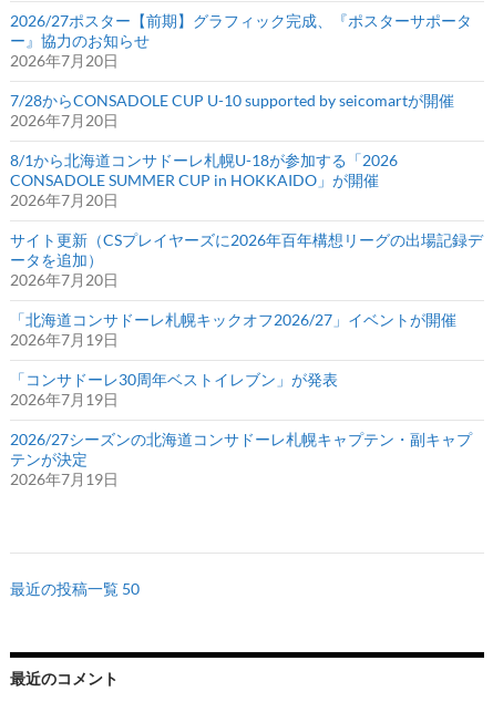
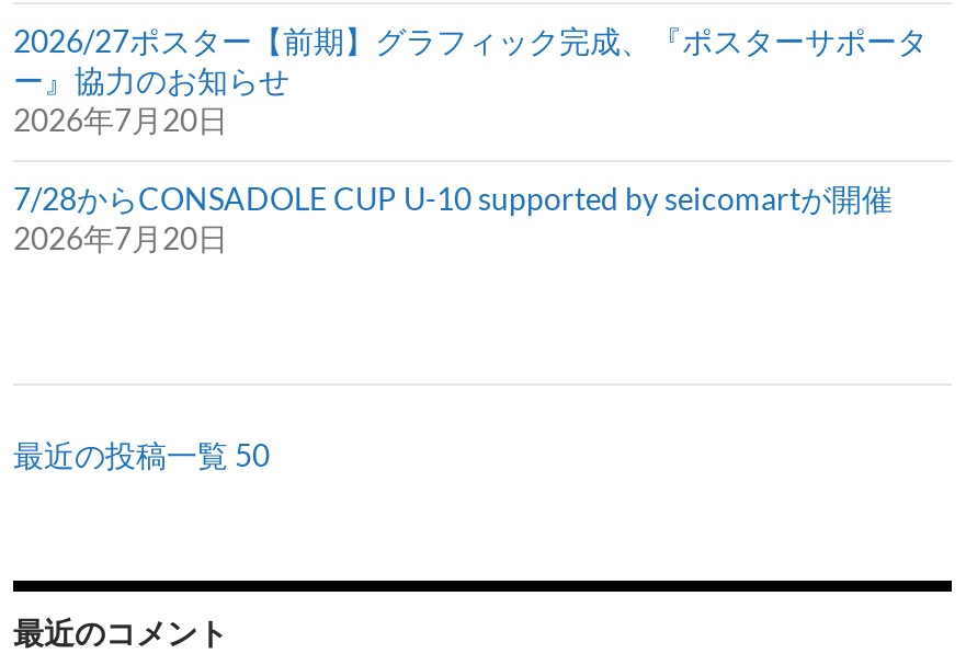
[10,151,483,489] 8/1から北海道コンサドーレ札幌U-18が参加する「2026 | CONSADOLE SUMMER CUP in HOKKAIDO」が開催 | 2026年7月20日 | サイト更新（CSプレイヤーズに2026年百年構想リーグの出場記録デ | ータを追加） | 2026年7月20日 | 「北海道コンサドーレ札幌キックオフ2026/27」イベントが開催 | 2026年7月19日 | 「コンサドーレ30周年ベストイレブン」が発表 | 2026年7月19日 | 2026/27シーズンの北海道コンサドーレ札幌キャプテン・副キャプ | テンが決定 | 2026年7月19日 -> none

